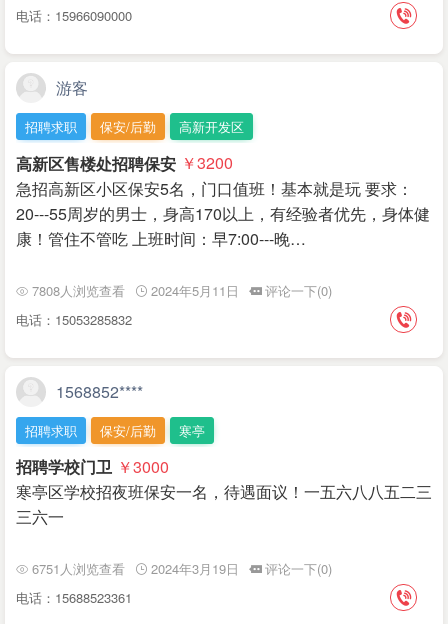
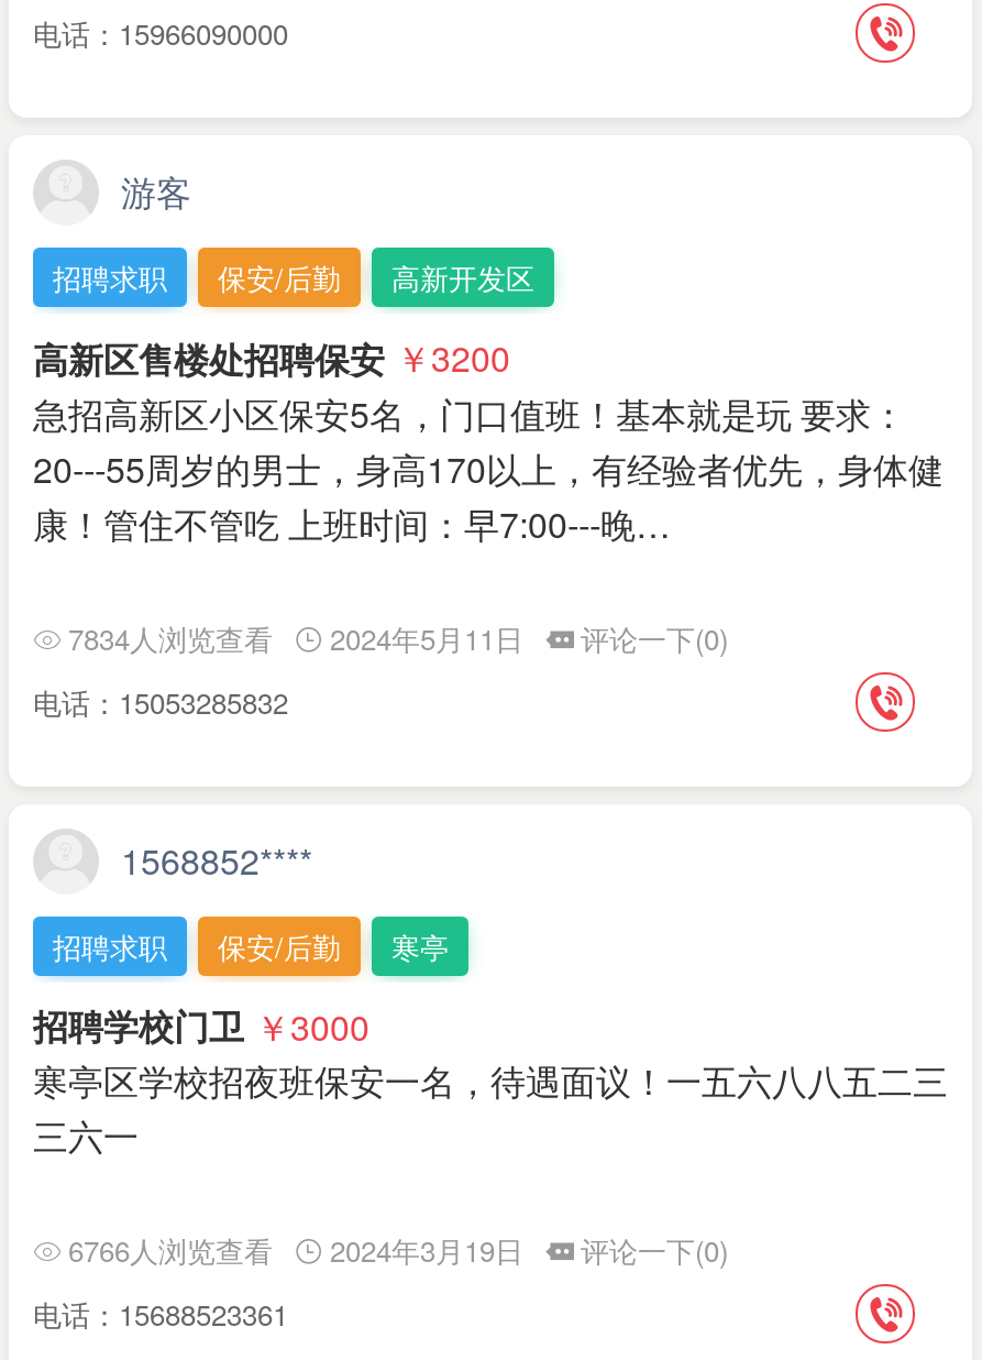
[32,281,332,300] 7808人浏览查看 2024年5月11日 评论一下(0) -> [68,616,728,658] 7834人浏览查看 2024年5月11日 评论一下(0)
[32,559,332,578] 6751人浏览查看 2024年3月19日 评论一下(0) -> [68,1229,728,1271] 6766人浏览查看 2024年3月19日 评论一下(0)

